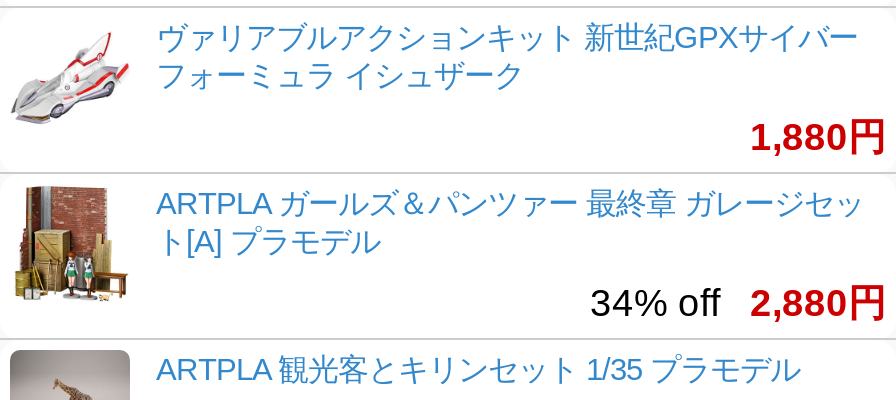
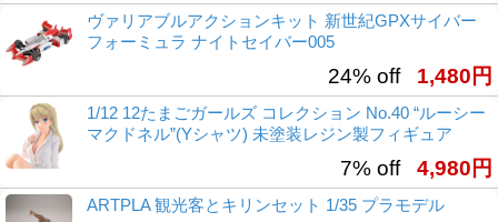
[10,30,524,126] [image] | フォーミュラ イシュザーク -> [6,19,335,69] [image] | フォーミュラ ナイトセイバー005
[750,117,886,159] 1,880円 -> [328,65,492,88] 24% off 1,480円
[12,184,864,304] [image] | ARTPLA ガールズ＆パンツァー 最終章 ガレージセッ | ト[A] プラモデル -> [6,103,486,170] [image] | 1/12 12たまごガールズ コレクション No.40 “ルーシー | マクドネル”(Yシャツ) 未塗装レジン製フィギュア
[590,283,886,325] 34% off 2,880円 -> [340,157,492,180] 7% off 4,980円

